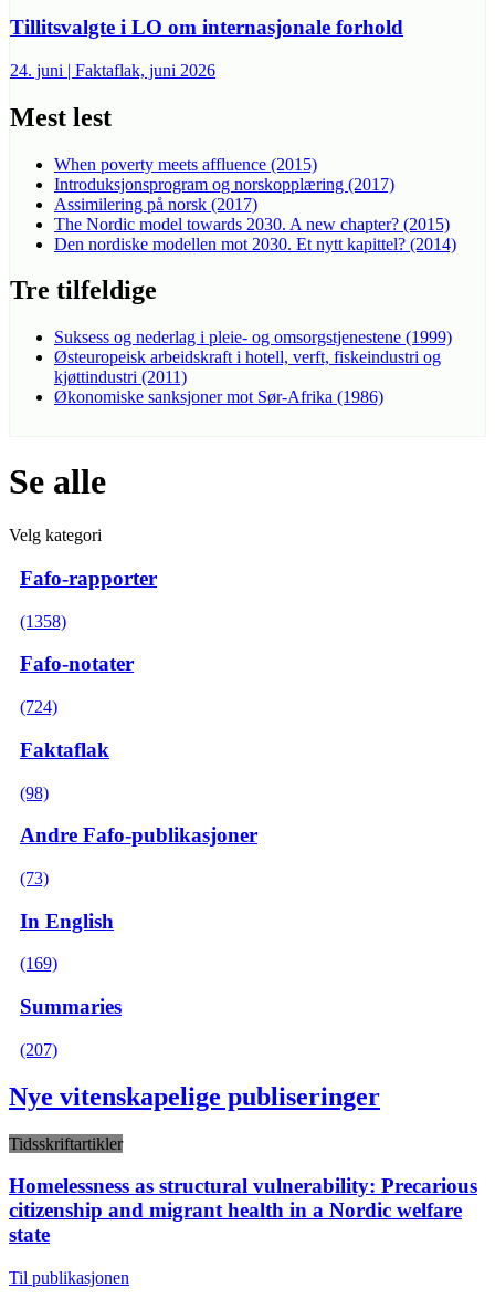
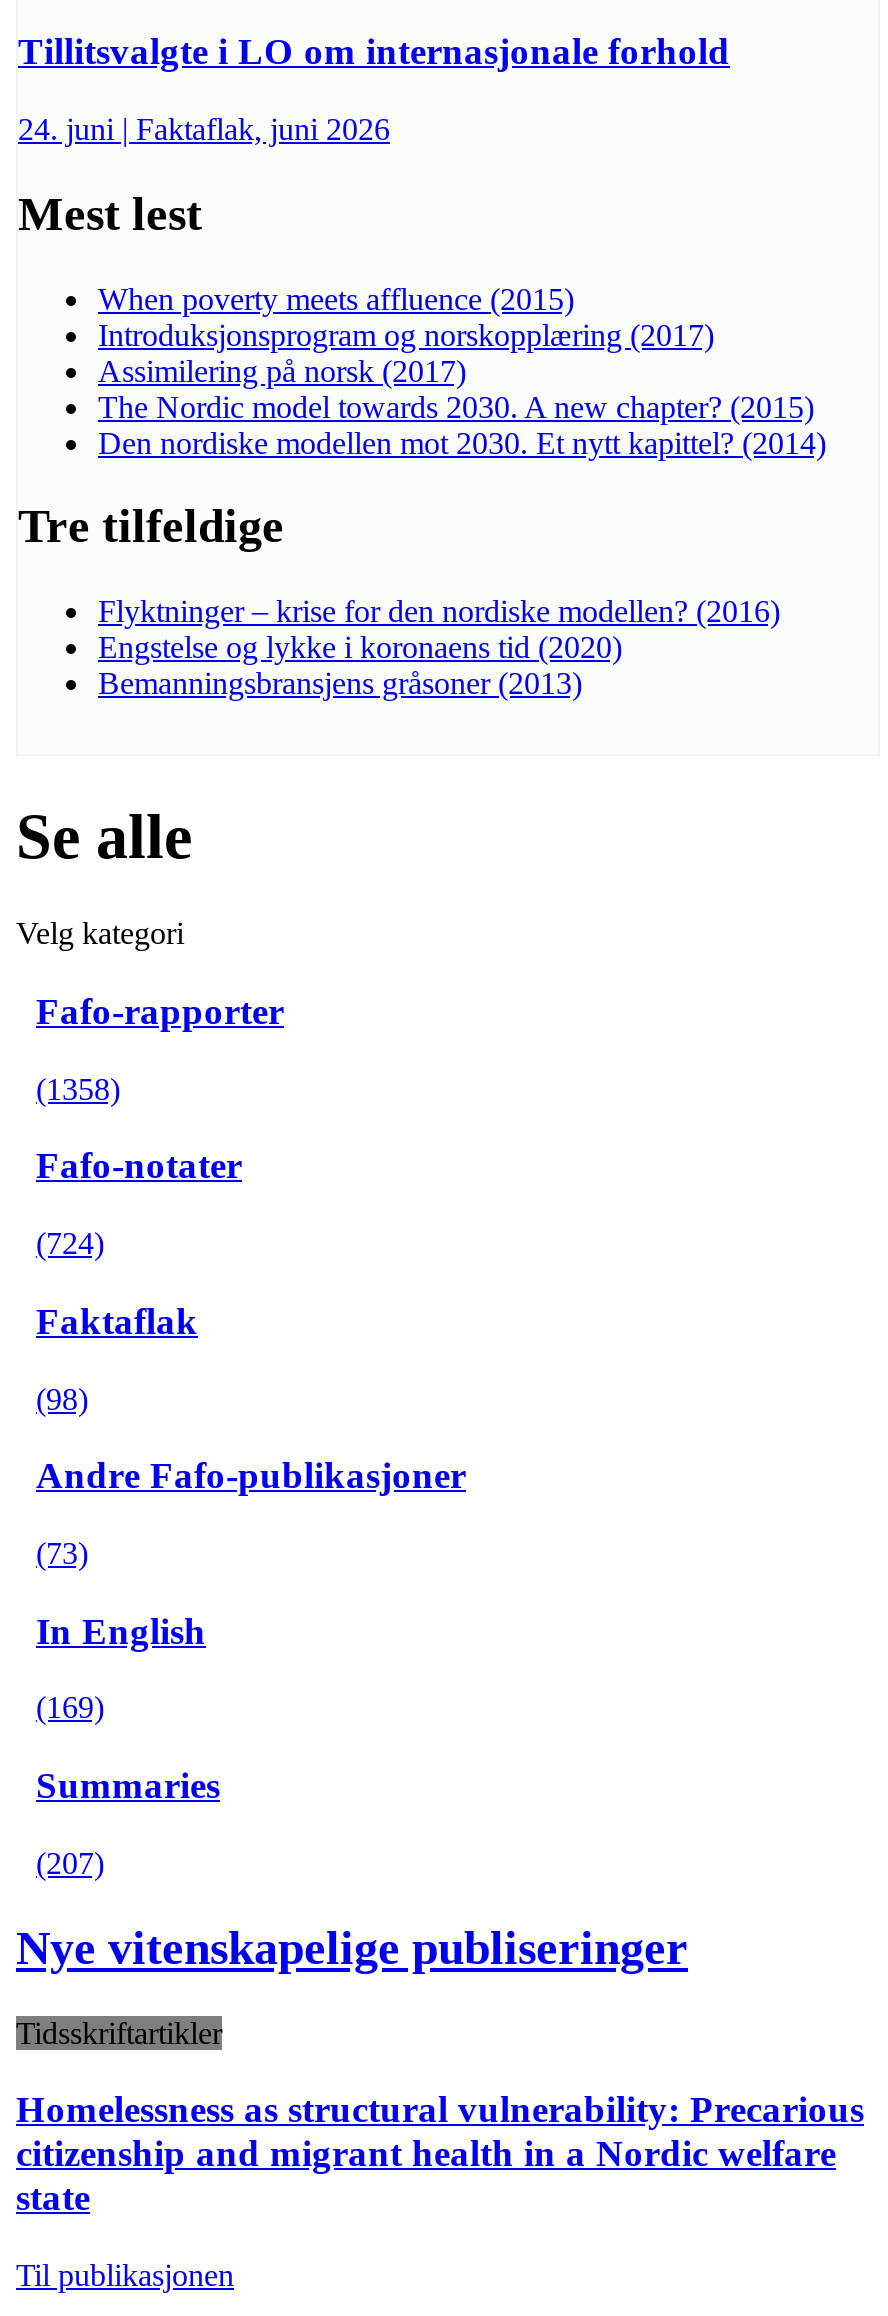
[54,328,452,407] Suksess og nederlag i pleie- og omsorgstjenestene (1999) | Østeuropeisk arbeidskraft i hotell, verft, fiskeindustri og | kjøttindustri (2011) | Økonomiske sanksjoner mot Sør-Afrika (1986) -> [98,595,780,701] Flyktninger – krise for den nordiske modellen? (2016) | Engstelse og lykke i koronaens tid (2020) | Bemanningsbransjens gråsoner (2013)

